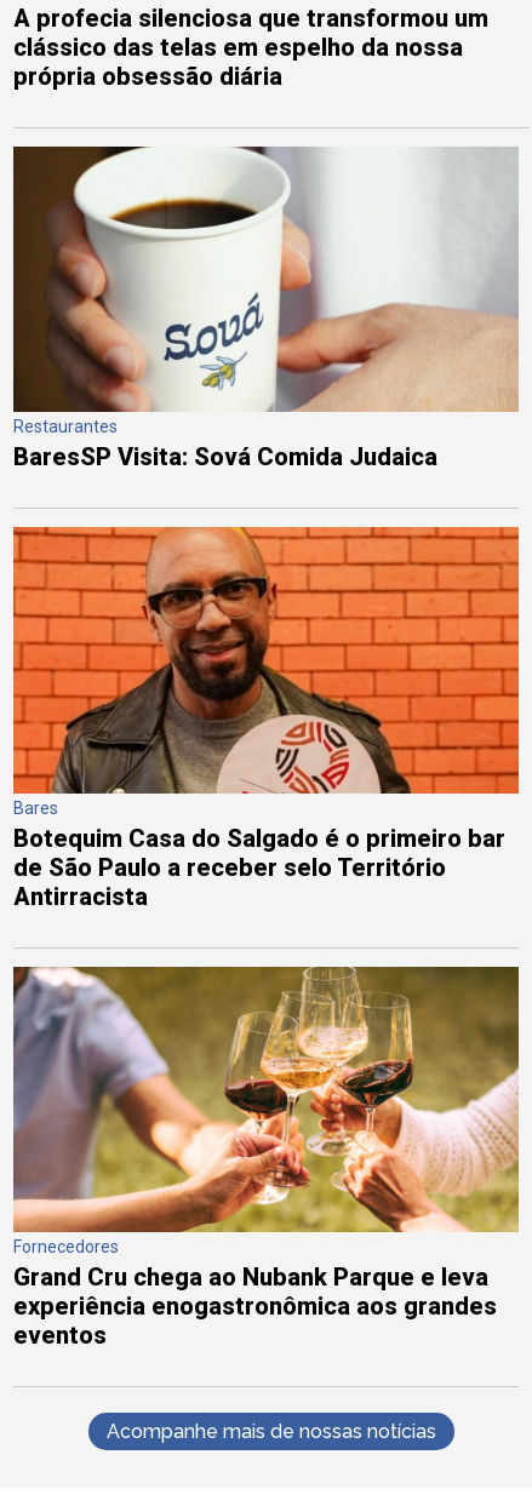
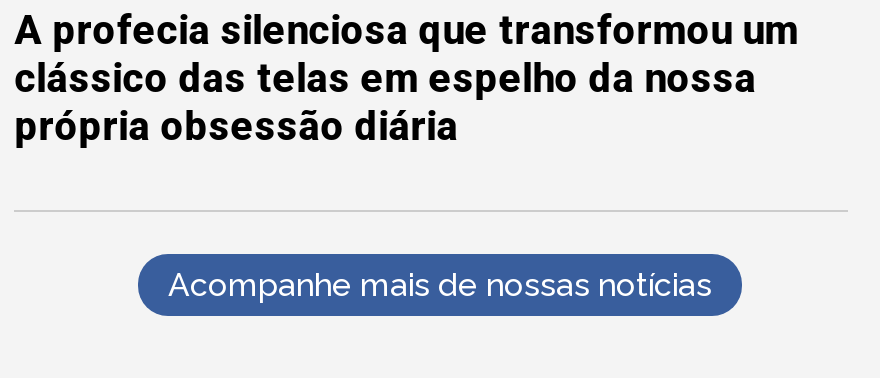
[12,145,520,472] [image] | Restaurantes | BaresSP Visita: Sová Comida Judaica -> none
[12,526,520,911] [image] | Bares | Botequim Casa do Salgado é o primeiro bar | de São Paulo a receber selo Território | Antirracista -> none
[12,966,520,1350] [image] | Fornecedores | Grand Cru chega ao Nubank Parque e leva | experiência enogastronômica aos grandes | eventos -> none

